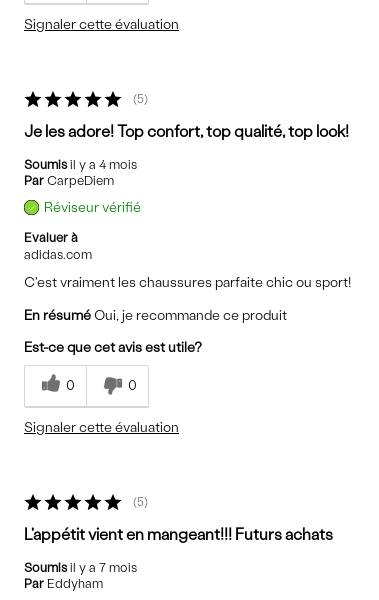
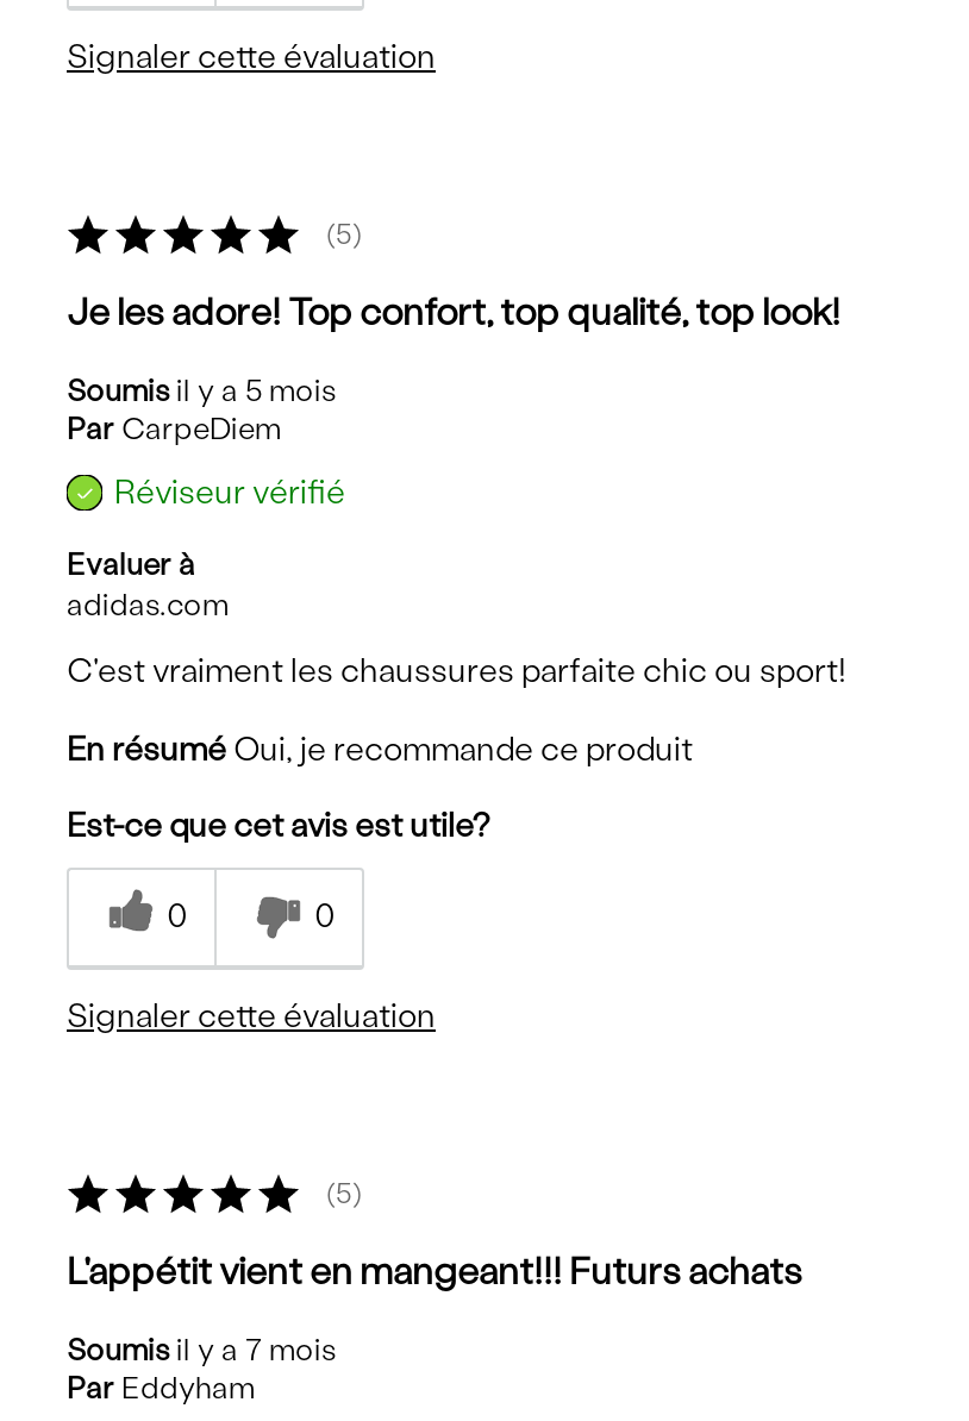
[24,157,137,172] Soumis il y a 4 mois -> [67,373,336,409] Soumis il y a 5 mois

